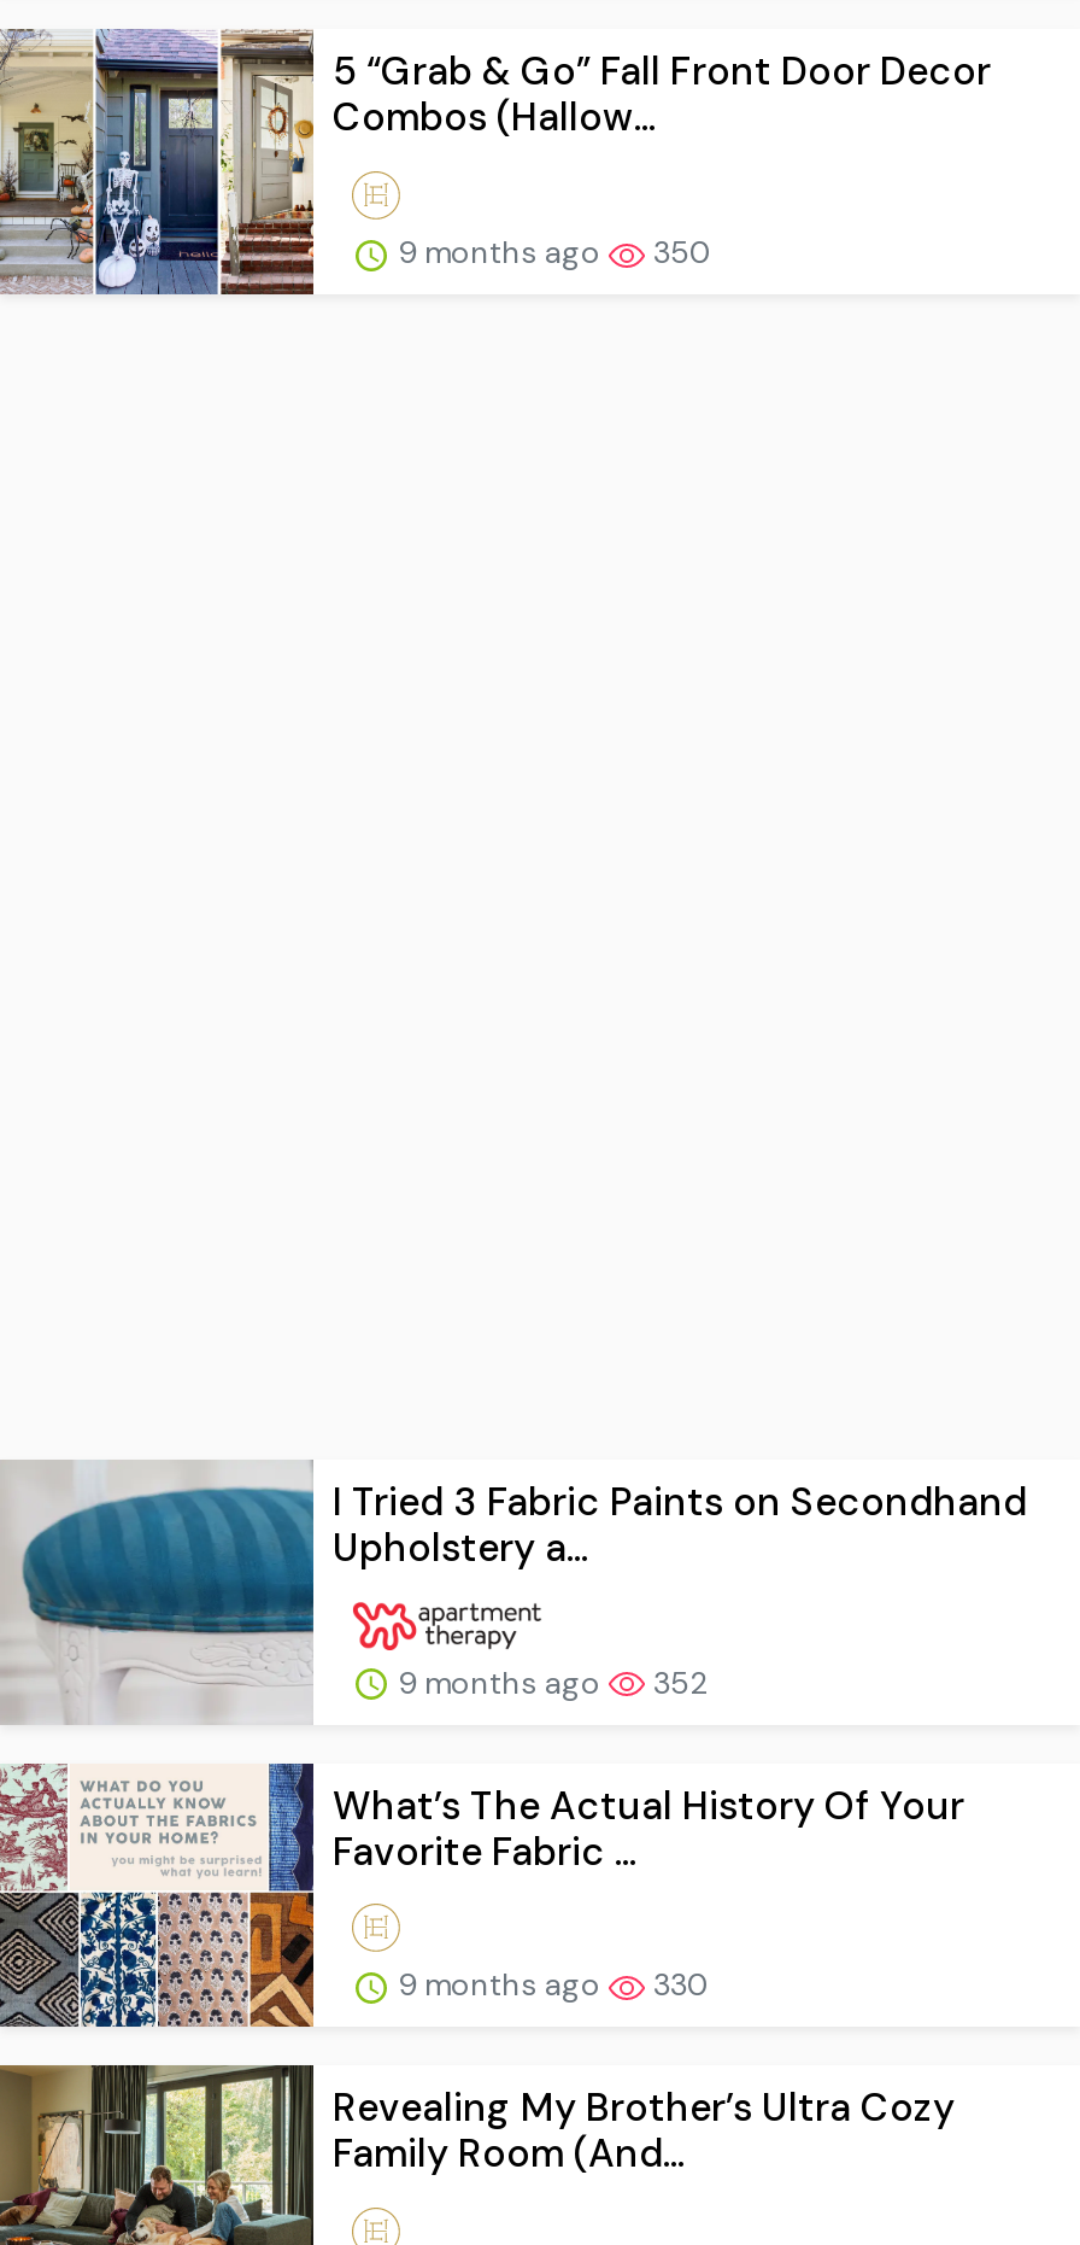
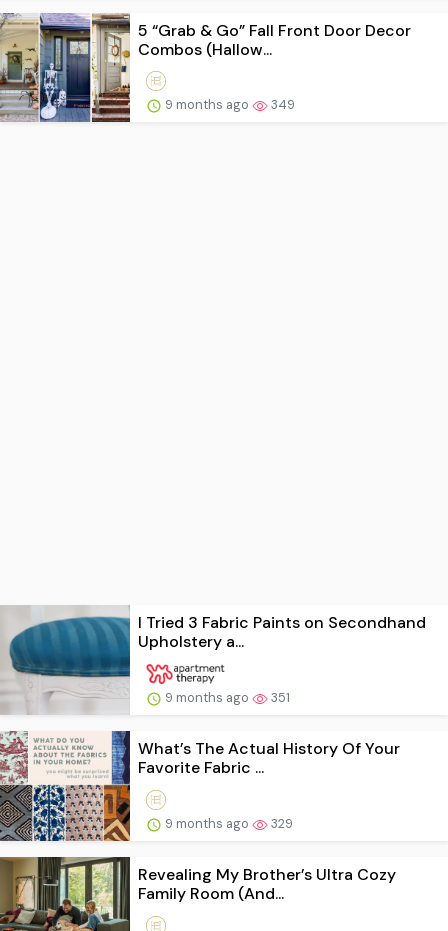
[391,231,711,272] 9 months ago 350 -> [162,96,295,113] 9 months ago 349
[391,1662,706,1703] 9 months ago 352 -> [162,689,290,706] 9 months ago 351
[391,1965,709,2006] 9 months ago 330 -> [162,815,293,832] 9 months ago 329

